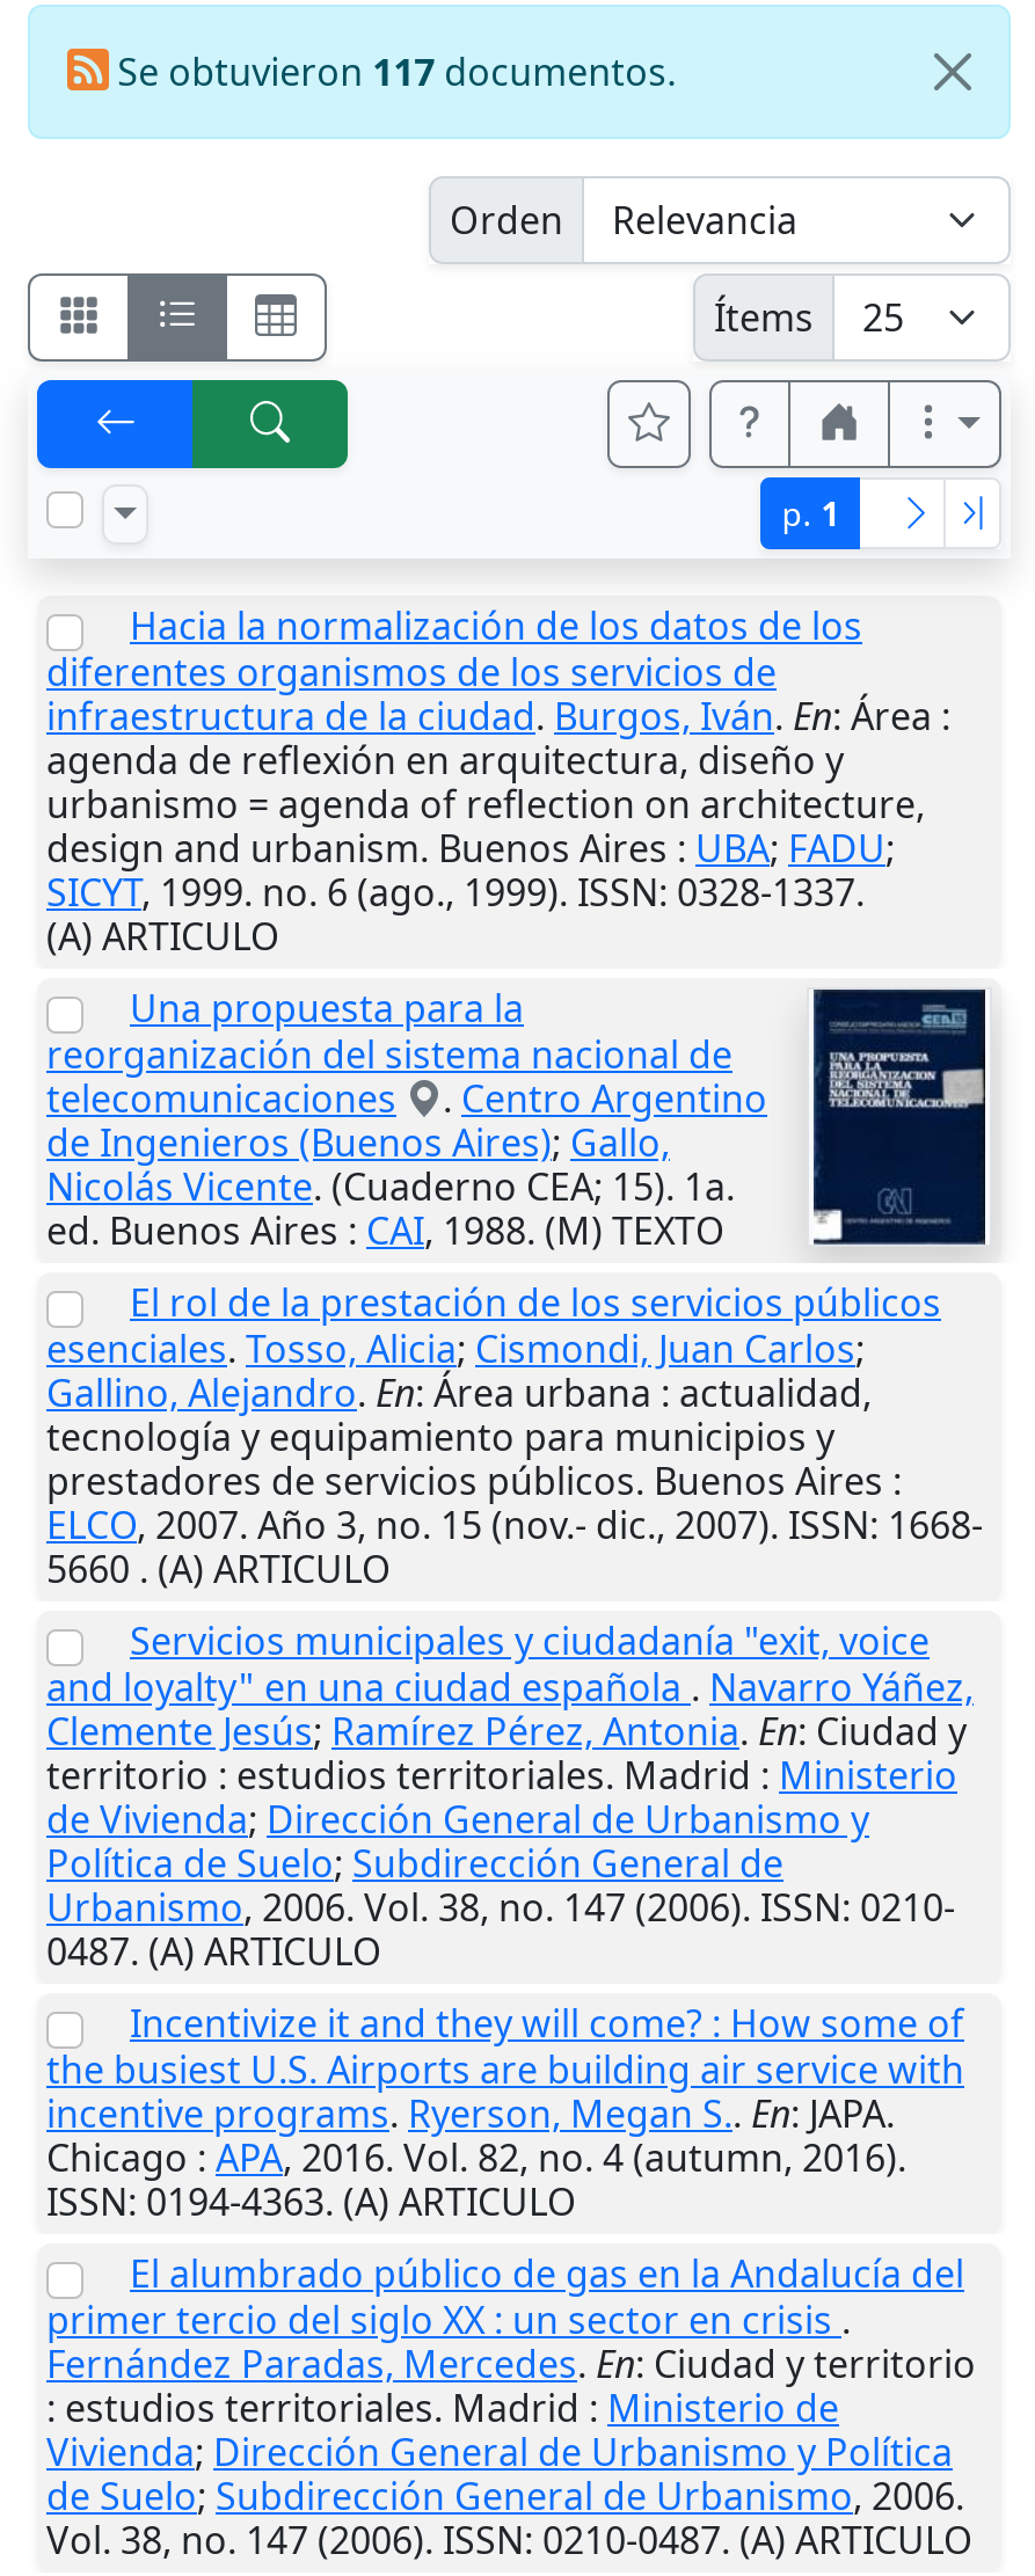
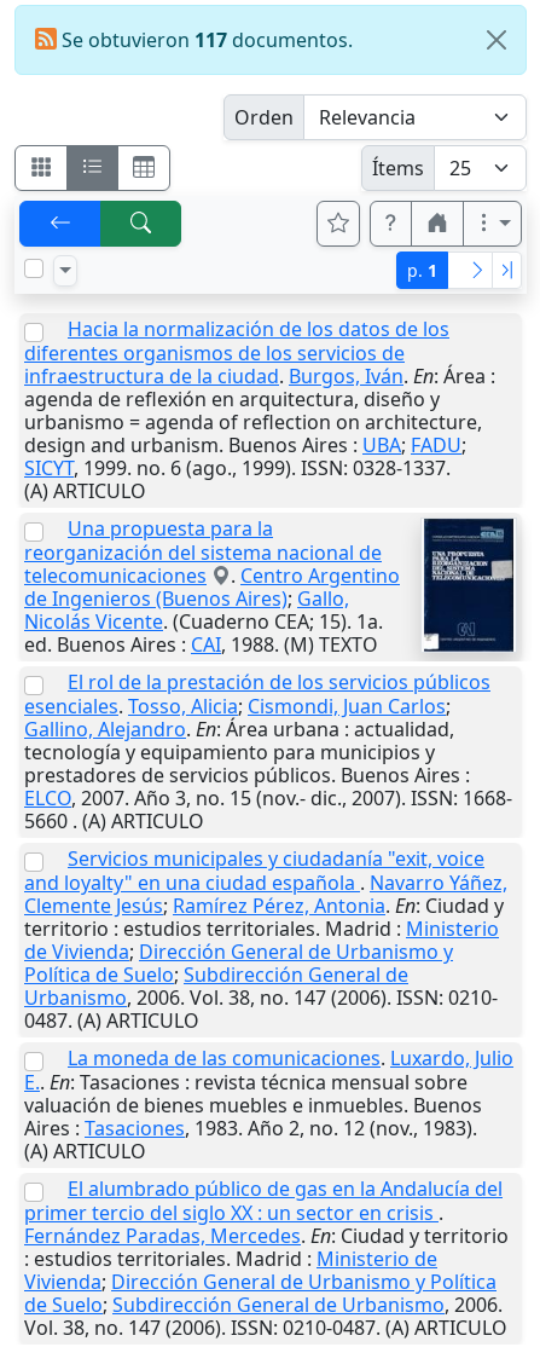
[46,1998,964,2227] Incentivize it and they will come? : How some of | the busiest U.S. Airports are building air service with | incentive programs.Ryerson, Megan S..En: JAPA. | Chicago:APA,2016. Vol. 82, no. 4 (autumn, 2016). | ISSN: 0194-4363. (A) ARTICULO -> [24,1045,513,1164] La moneda de las comunicaciones. Luxardo, Julio | E.. En: Tasaciones : revista técnica mensual sobre | valuación de bienes muebles e inmuebles. Buenos | Aires: Tasaciones, 1983. Año 2, no. 12 (nov., 1983). | (A) ARTICULO

